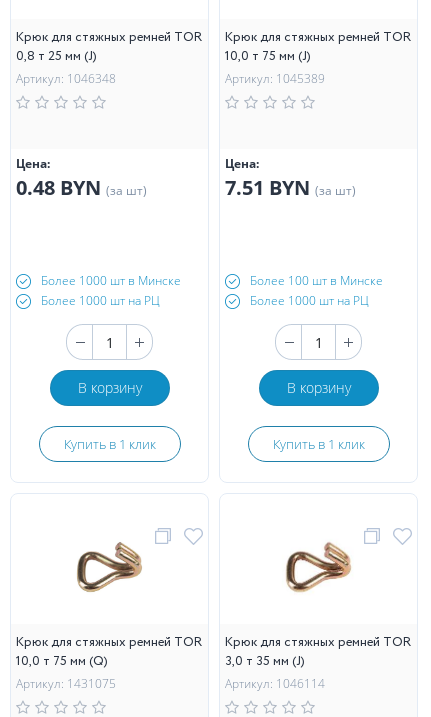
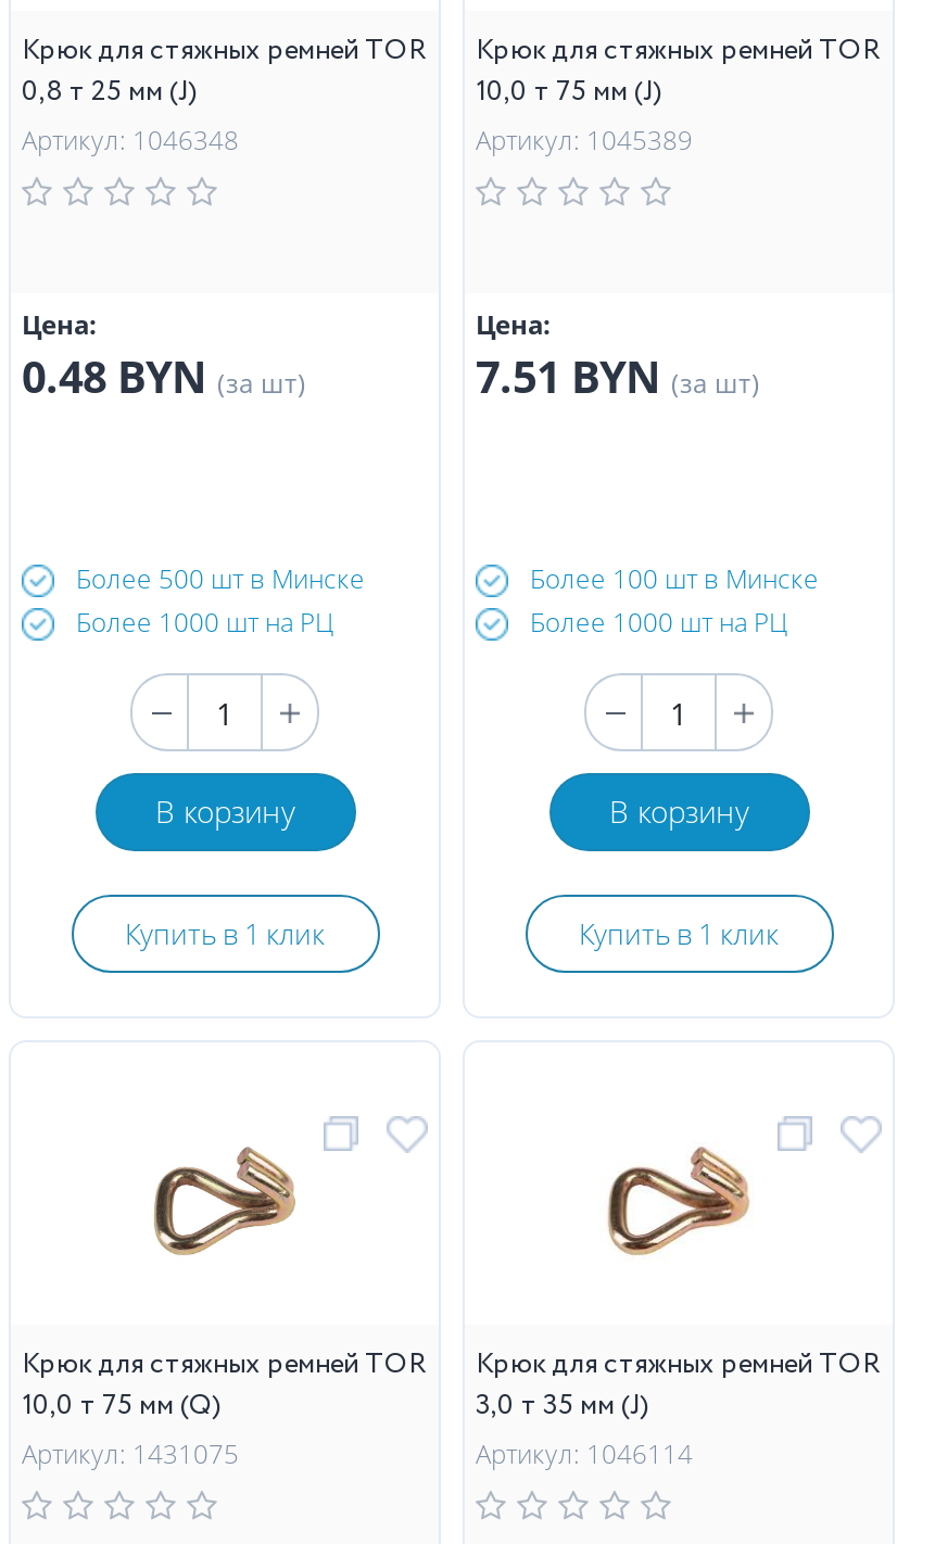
[41,272,181,289] Более 1000 шт в Минске -> [76,560,365,597] Более 500 шт в Минске

